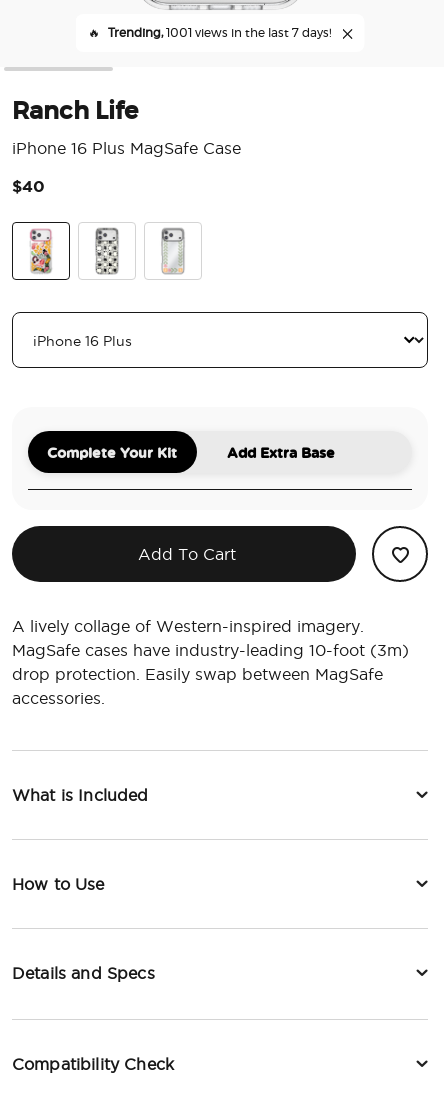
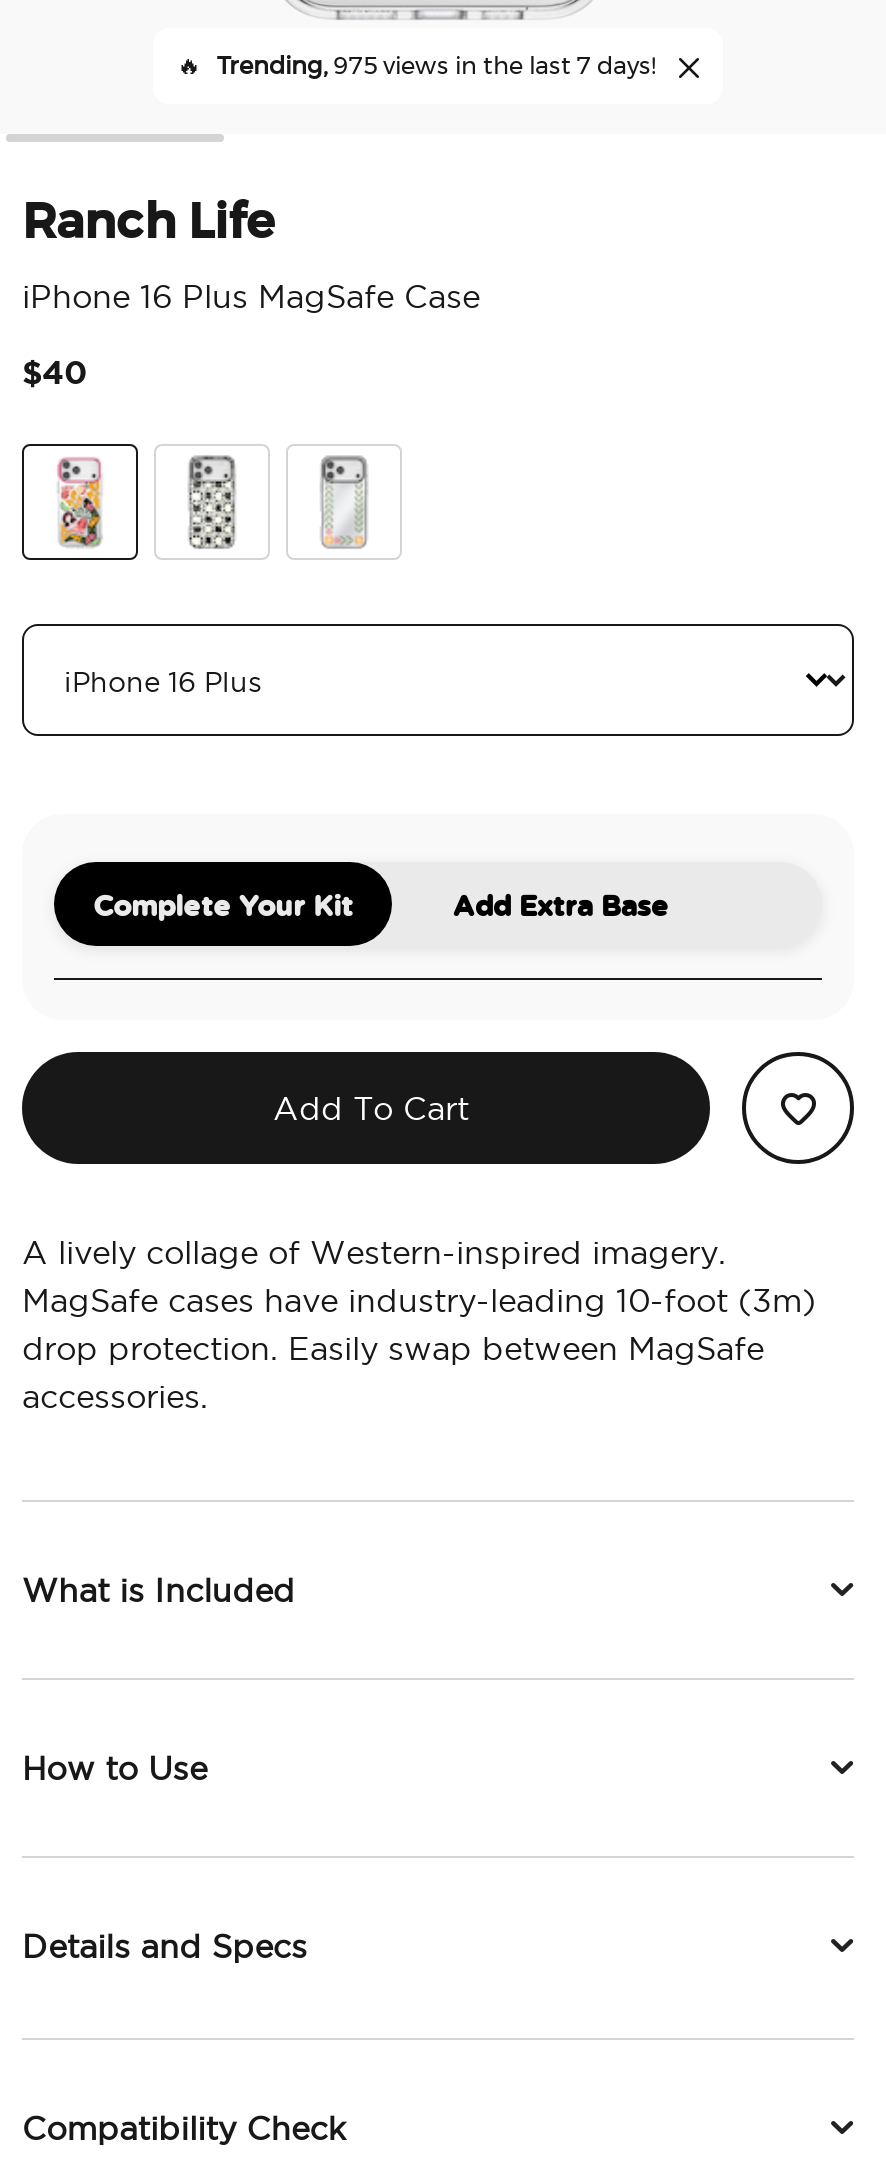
[107,27,330,39] Trending, 1001 views in the last 7 days! -> [217,54,655,78] Trending, 975 views in the last 7 days!

